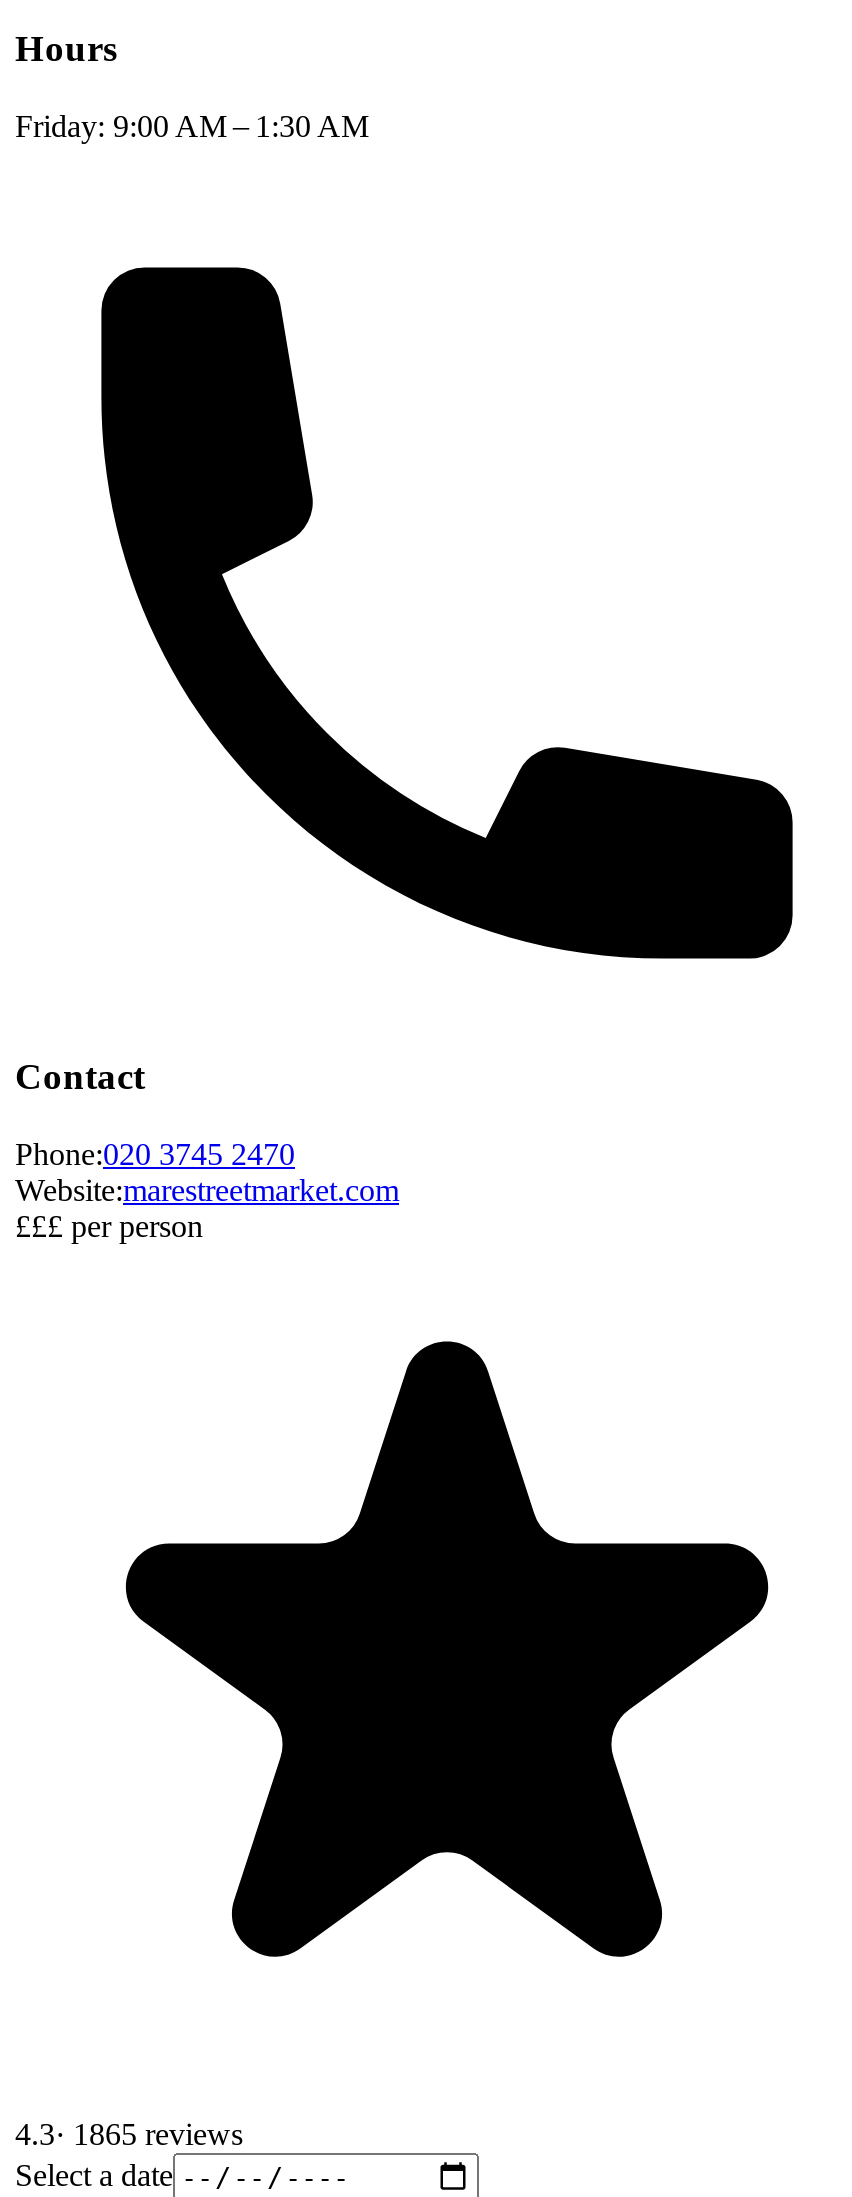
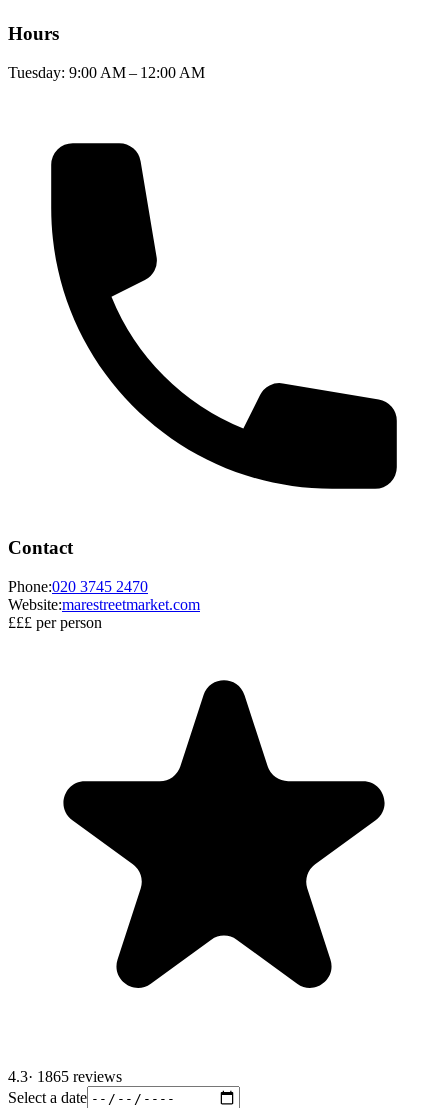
[15,108,369,142] Friday: 9:00 AM – 1:30 AM -> [8,64,205,81] Tuesday: 9:00 AM – 12:00 AM

